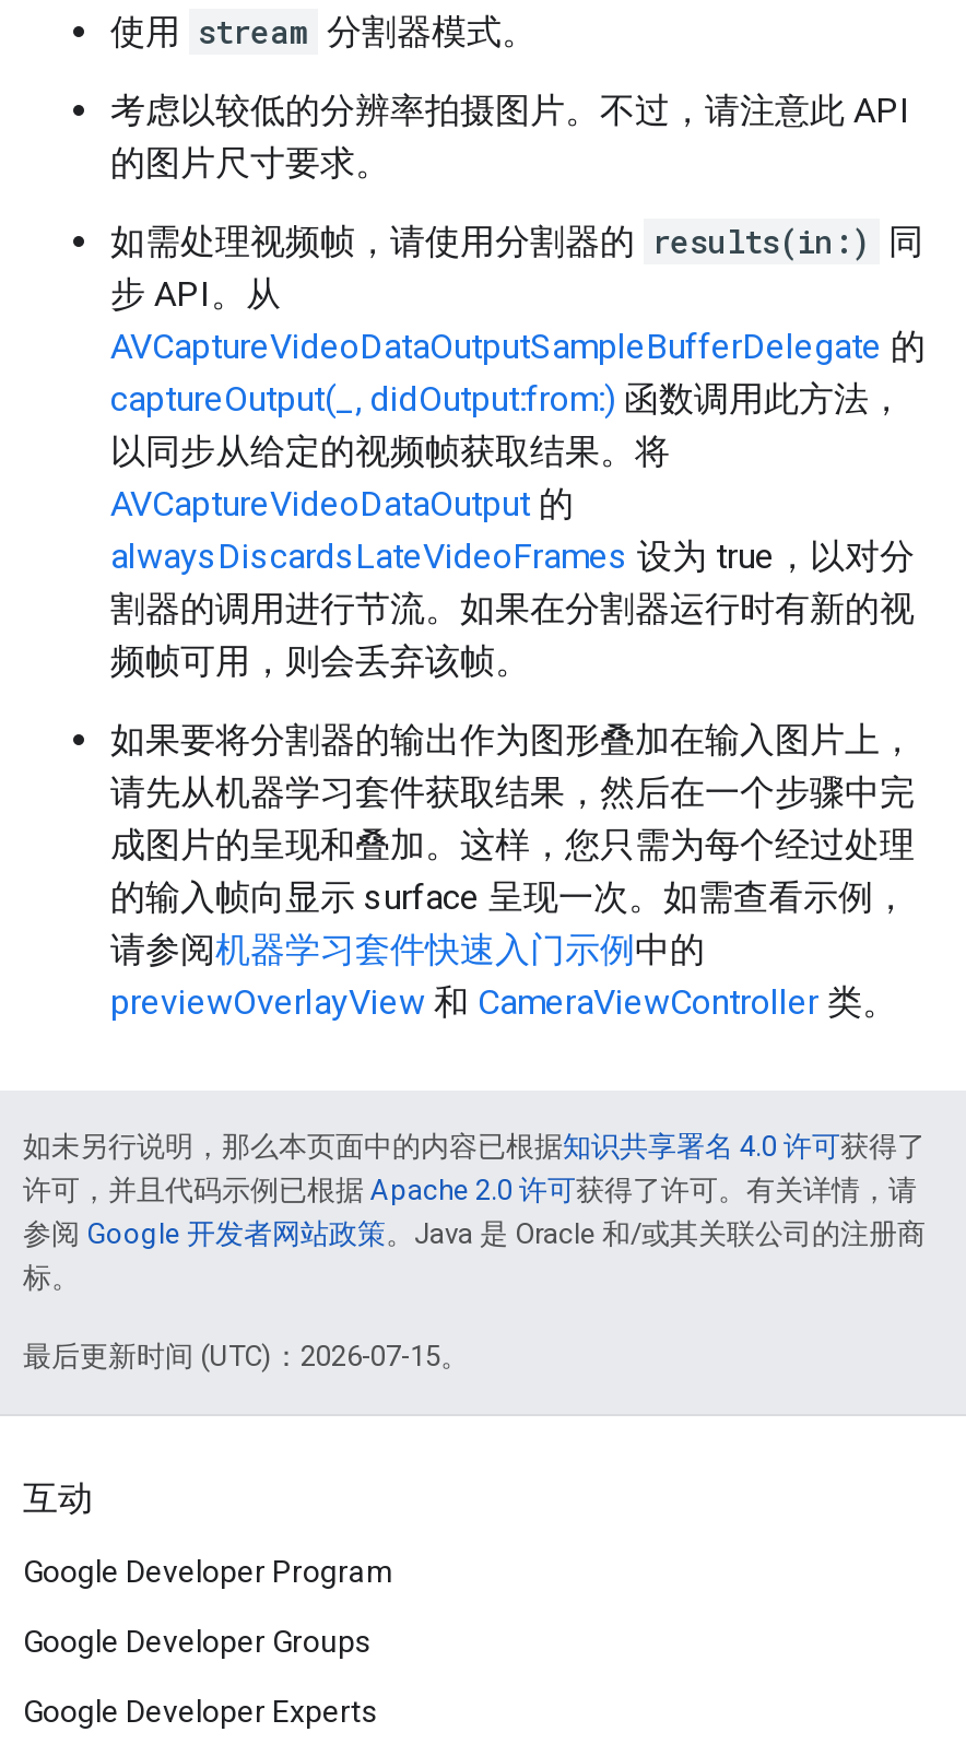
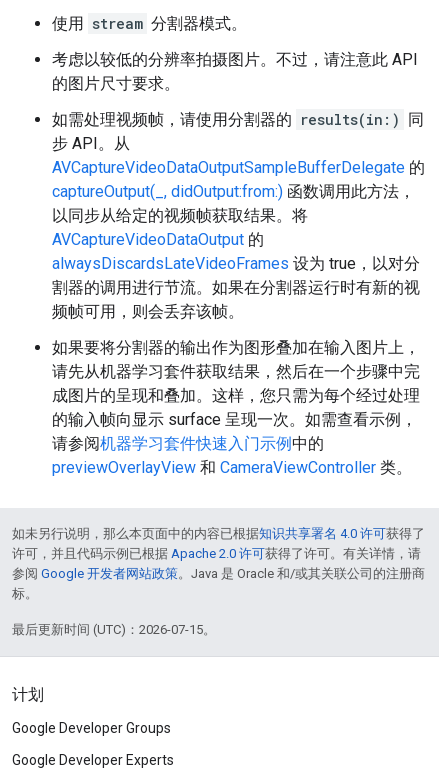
[23,1477,394,1589] 互动 | Google Developer Program -> [12,685,44,705] 计划

